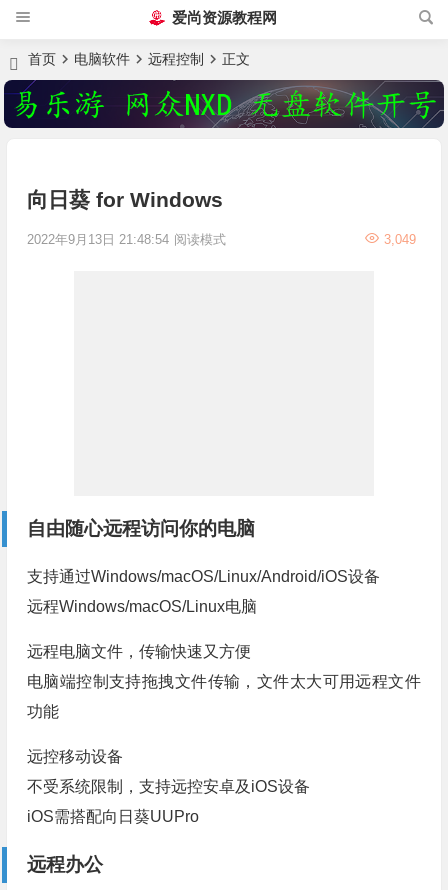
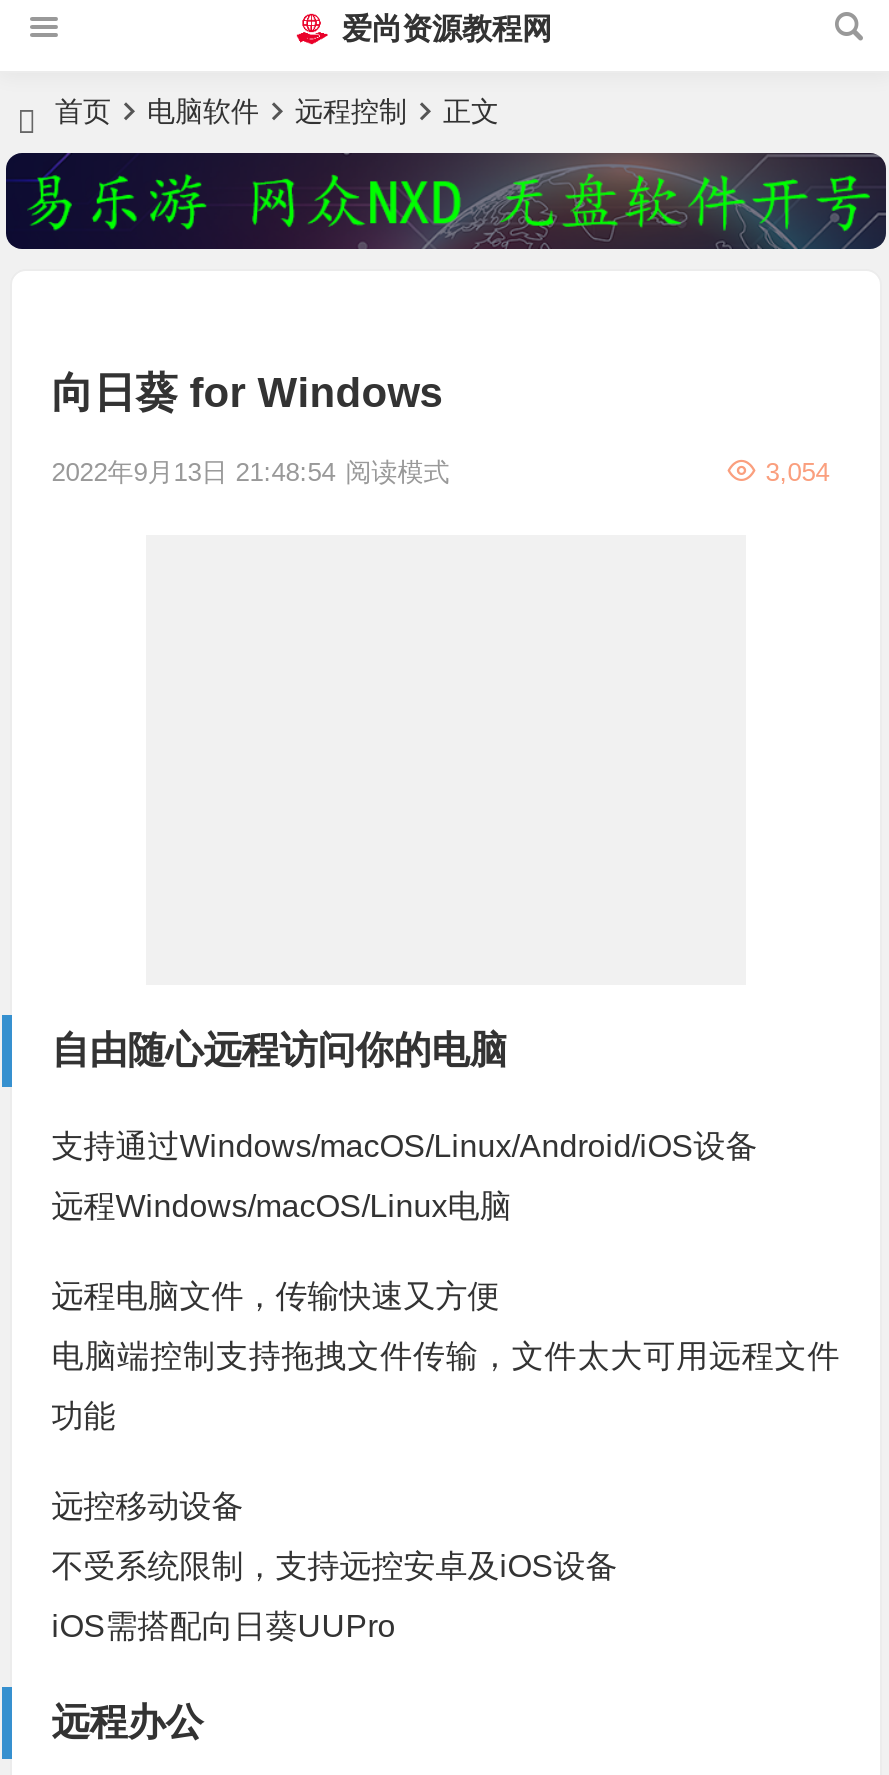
[384,232,416,247] 3,049 -> [765,458,829,488] 3,054

